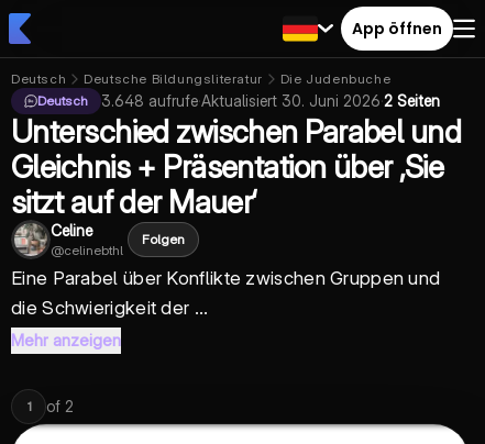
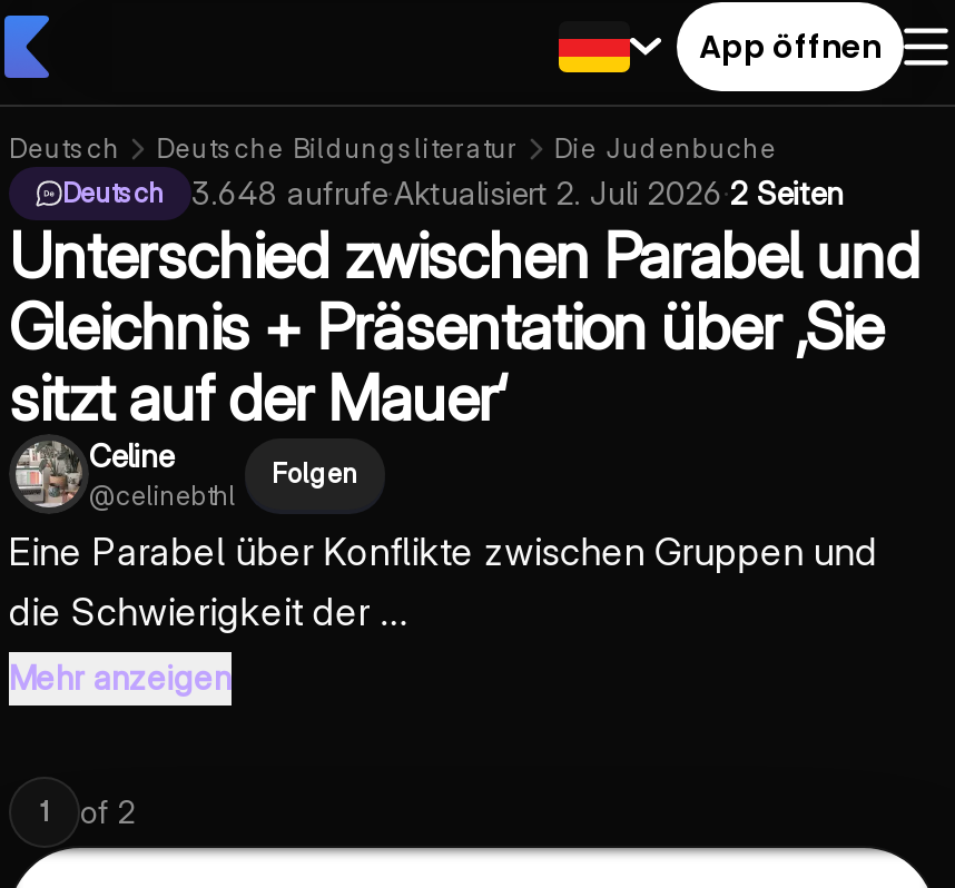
[101,91,440,110] 3.648 aufrufe · Aktualisiert 30. Juni 2026 · 2 Seiten -> [191,174,844,211] 3.648 aufrufe · Aktualisiert 2. Juli 2026 · 2 Seiten

